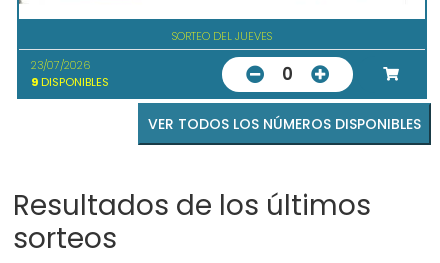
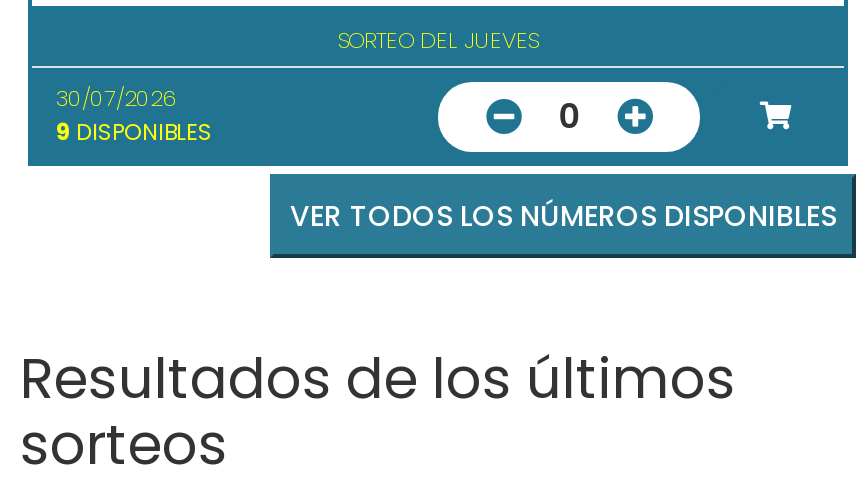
[31,57,90,73] 23/07/2026 -> [56,82,176,114] 30/07/2026

